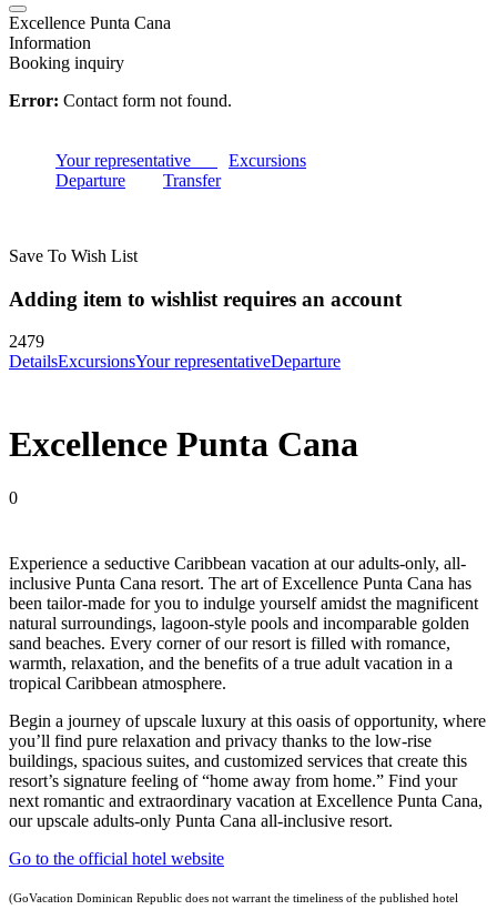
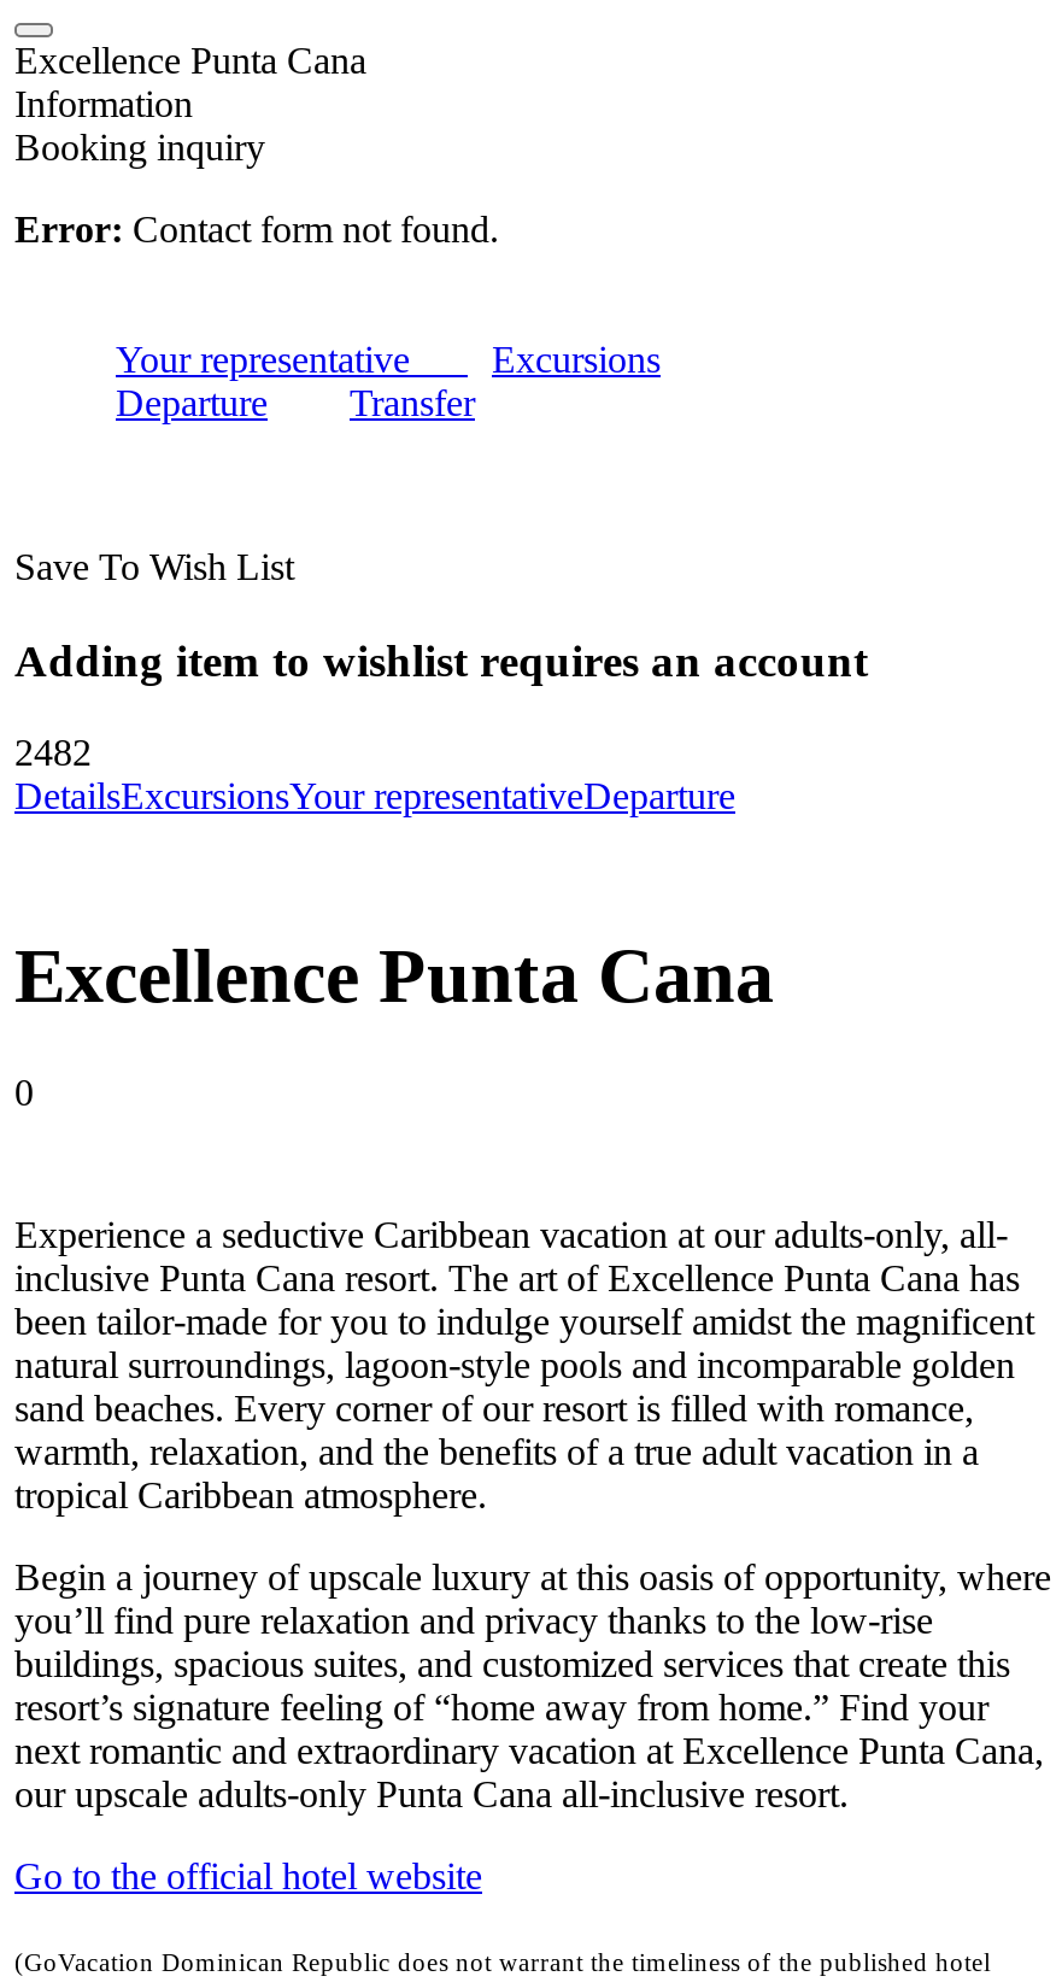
[9,332,44,351] 2479 -> [14,733,92,774] 2482

